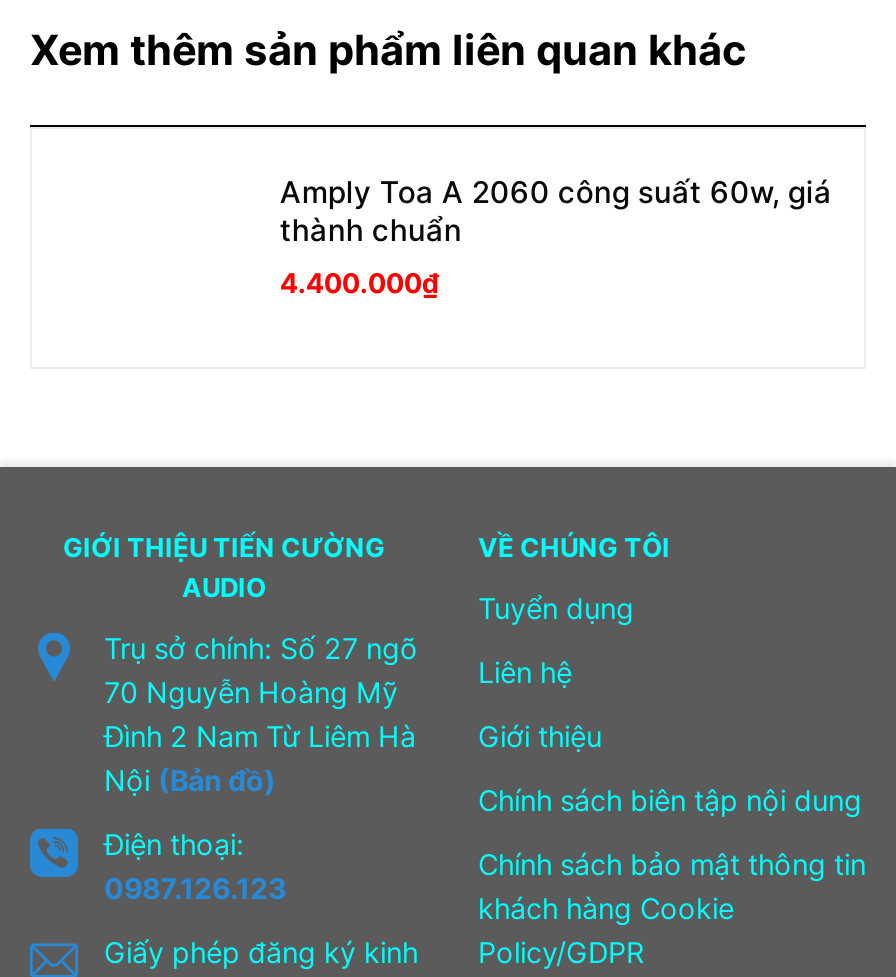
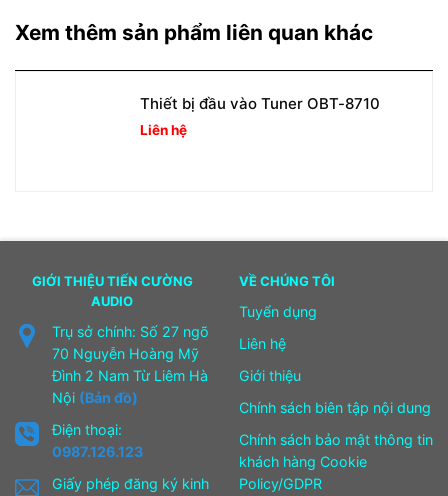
[280,173,832,249] Amply Toa A 2060 công suất 60w, giá | thành chuẩn -> [140,94,380,113] Thiết bị đầu vào Tuner OBT-8710
[280,268,440,300] 4.400.000₫ -> [140,122,187,138] Liên hệ

